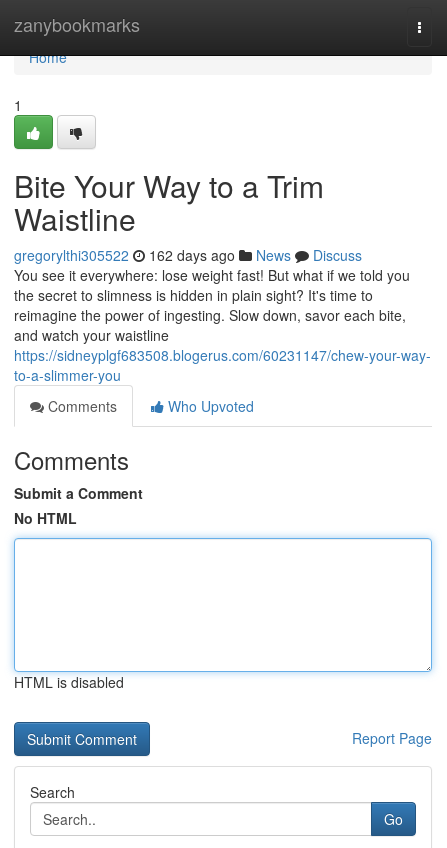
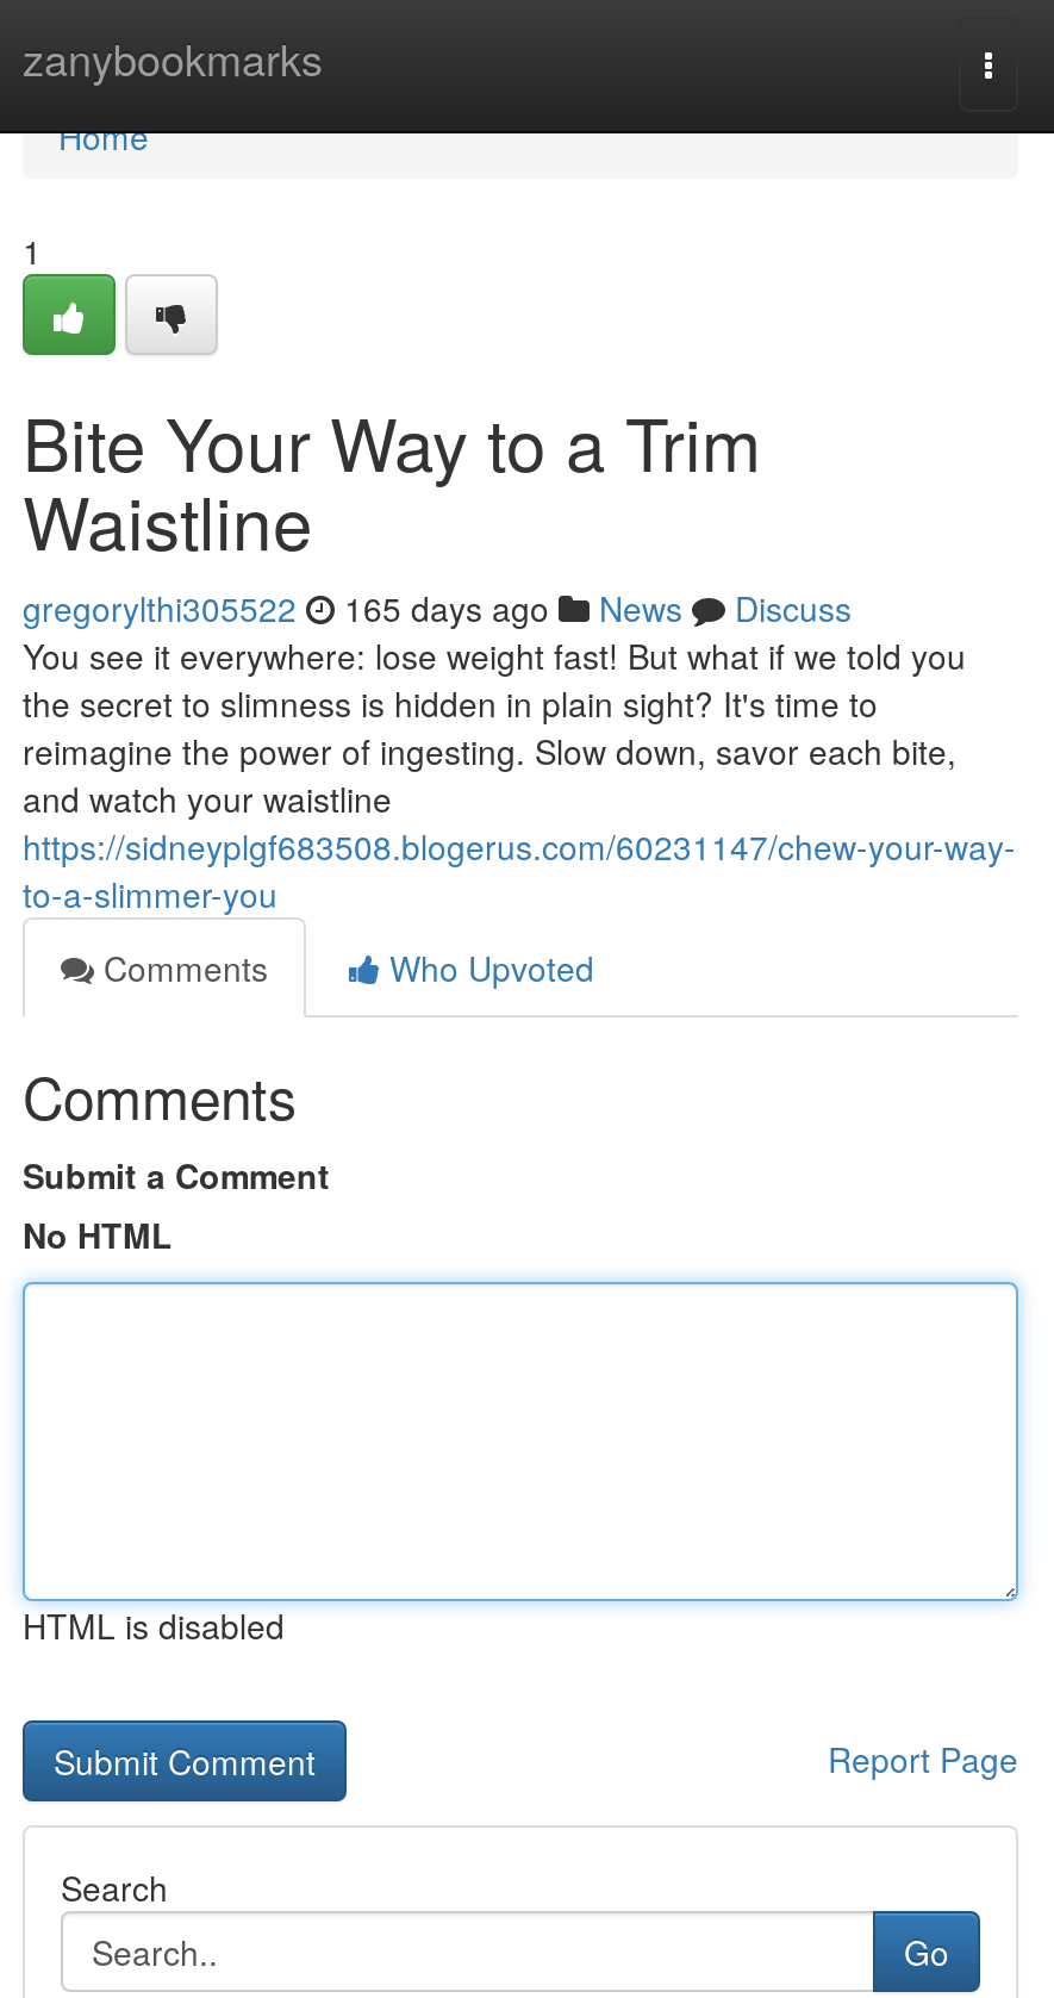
[14,245,362,265] gregorylthi305522 162 days ago News Discuss -> [23,584,852,631] gregorylthi305522 165 days ago News Discuss

